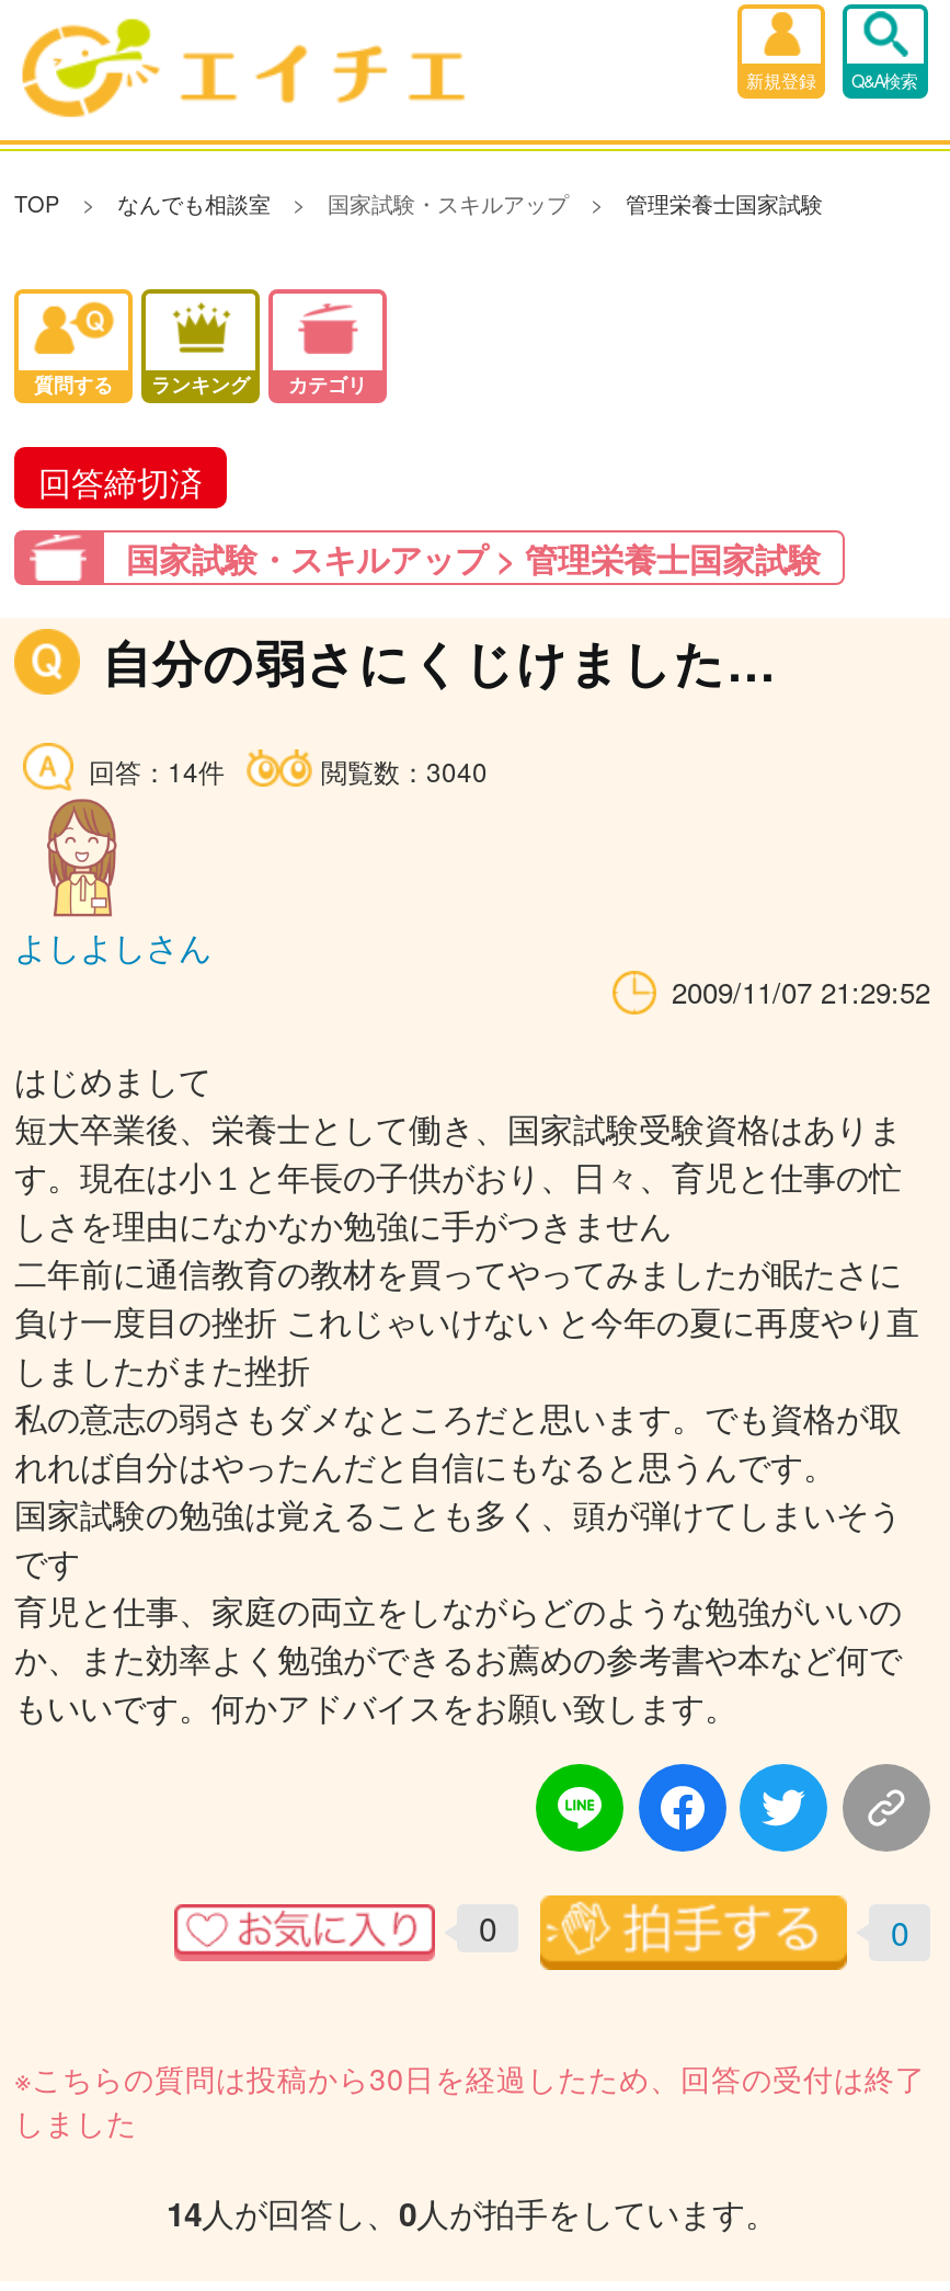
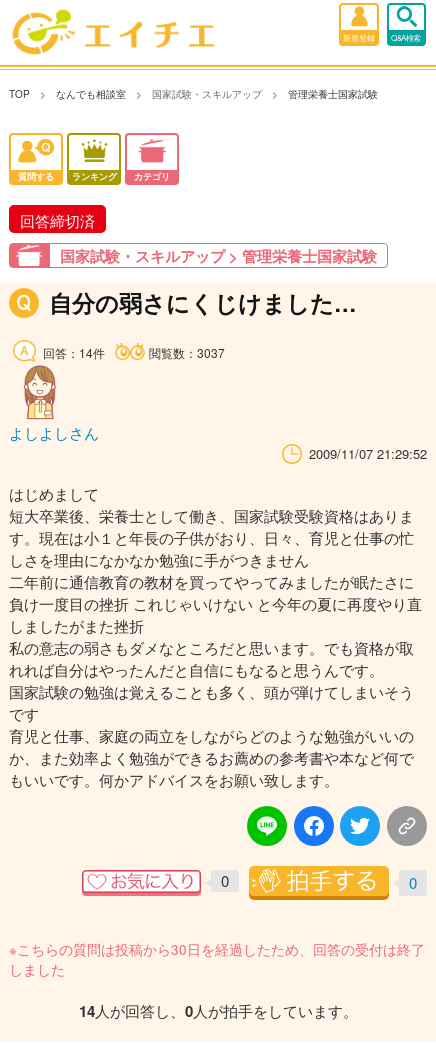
[321,753,488,790] 閲覧数：3040 -> [149,344,225,361] 閲覧数：3037

